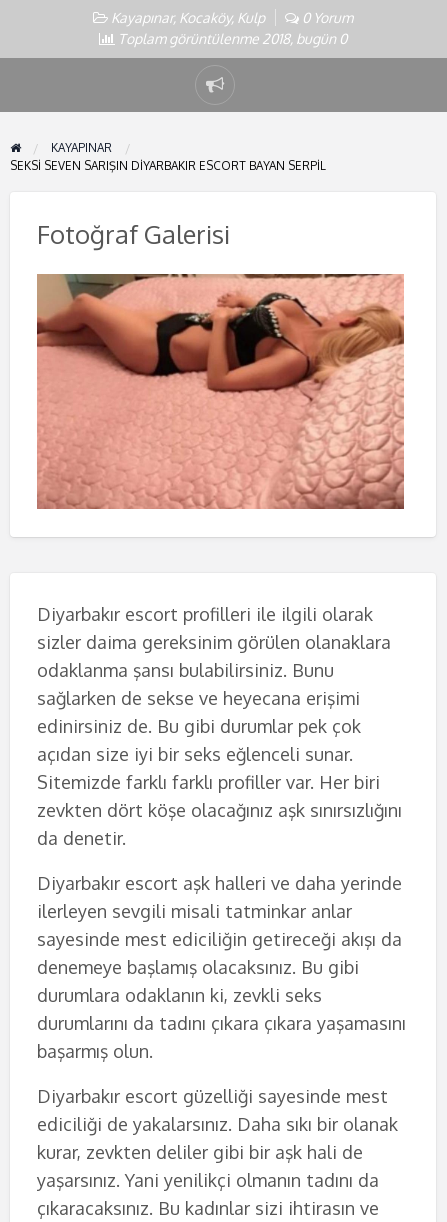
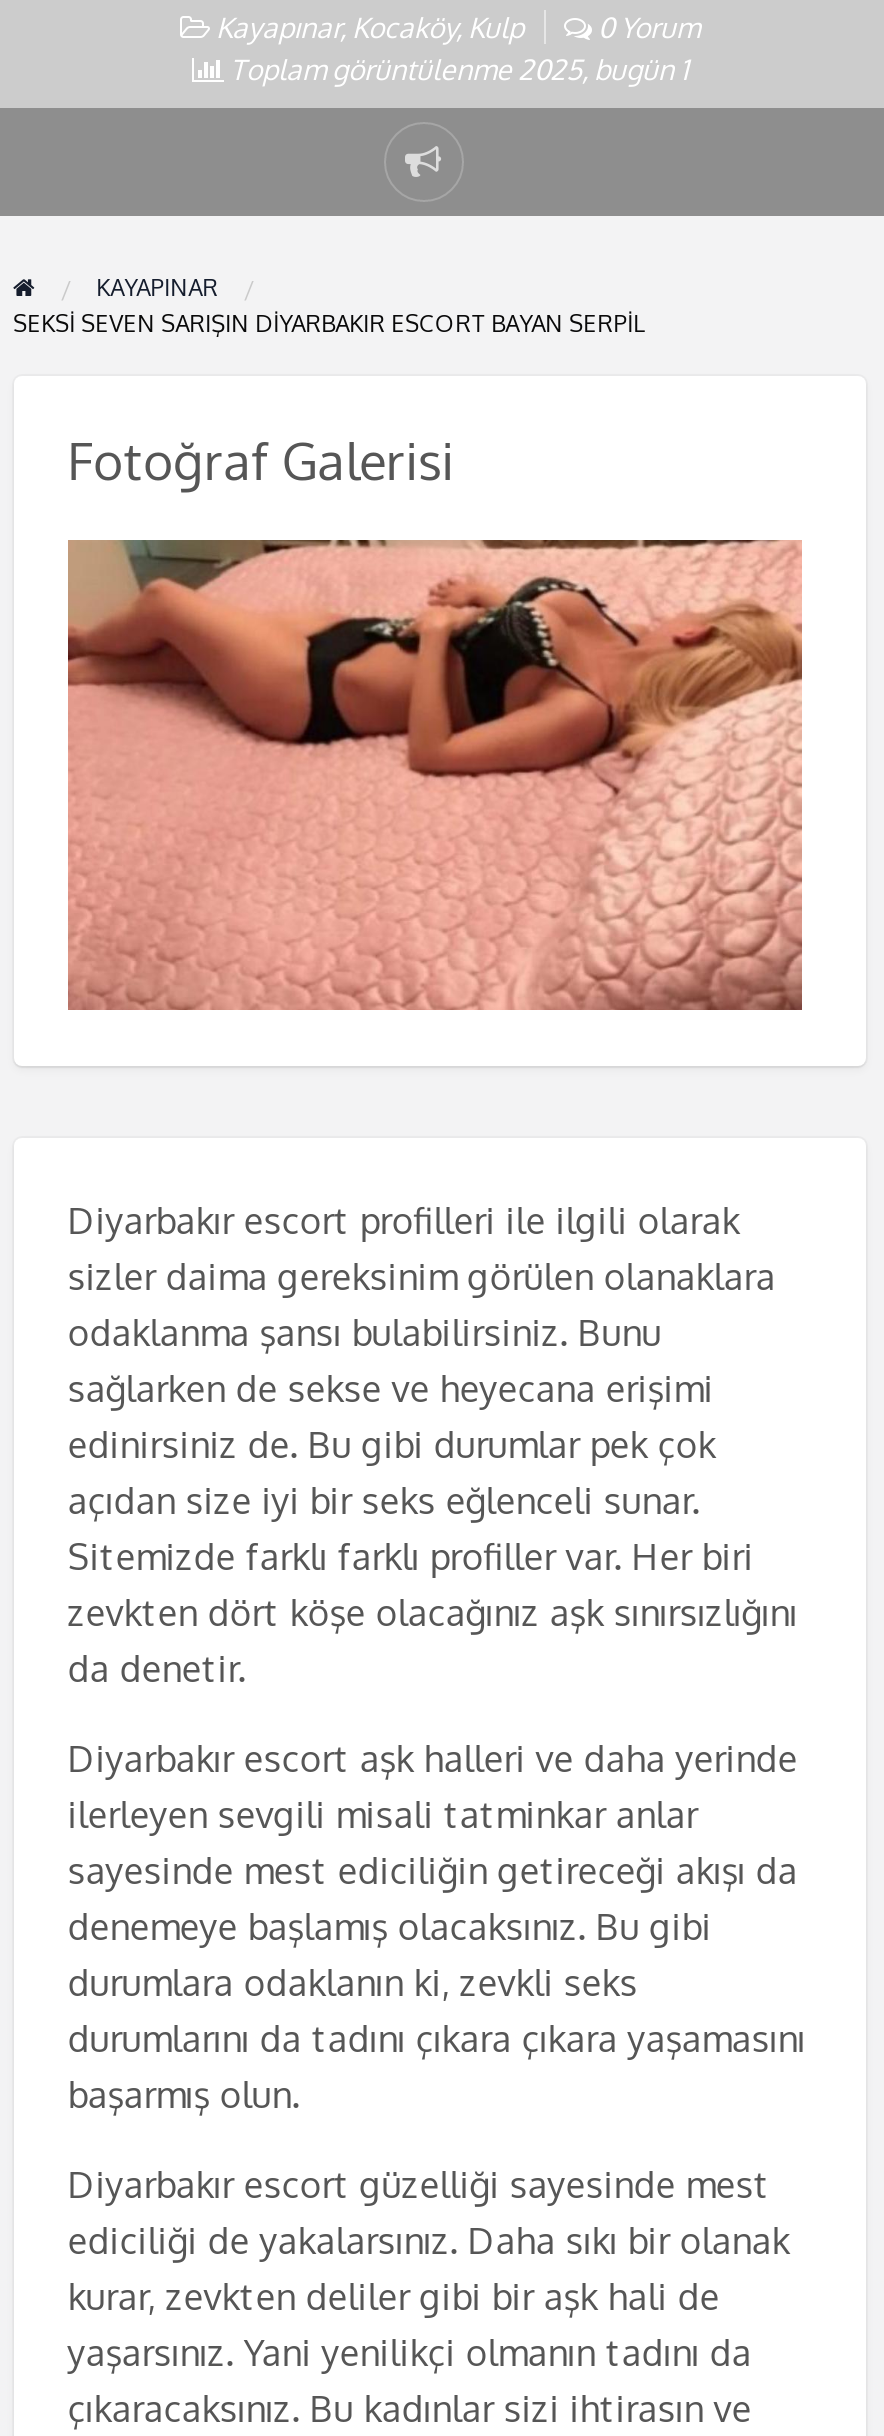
[115,29,347,46] Toplam görüntülenme 2018, bugün 0 -> [224,51,688,85] Toplam görüntülenme 2025, bugün 1

